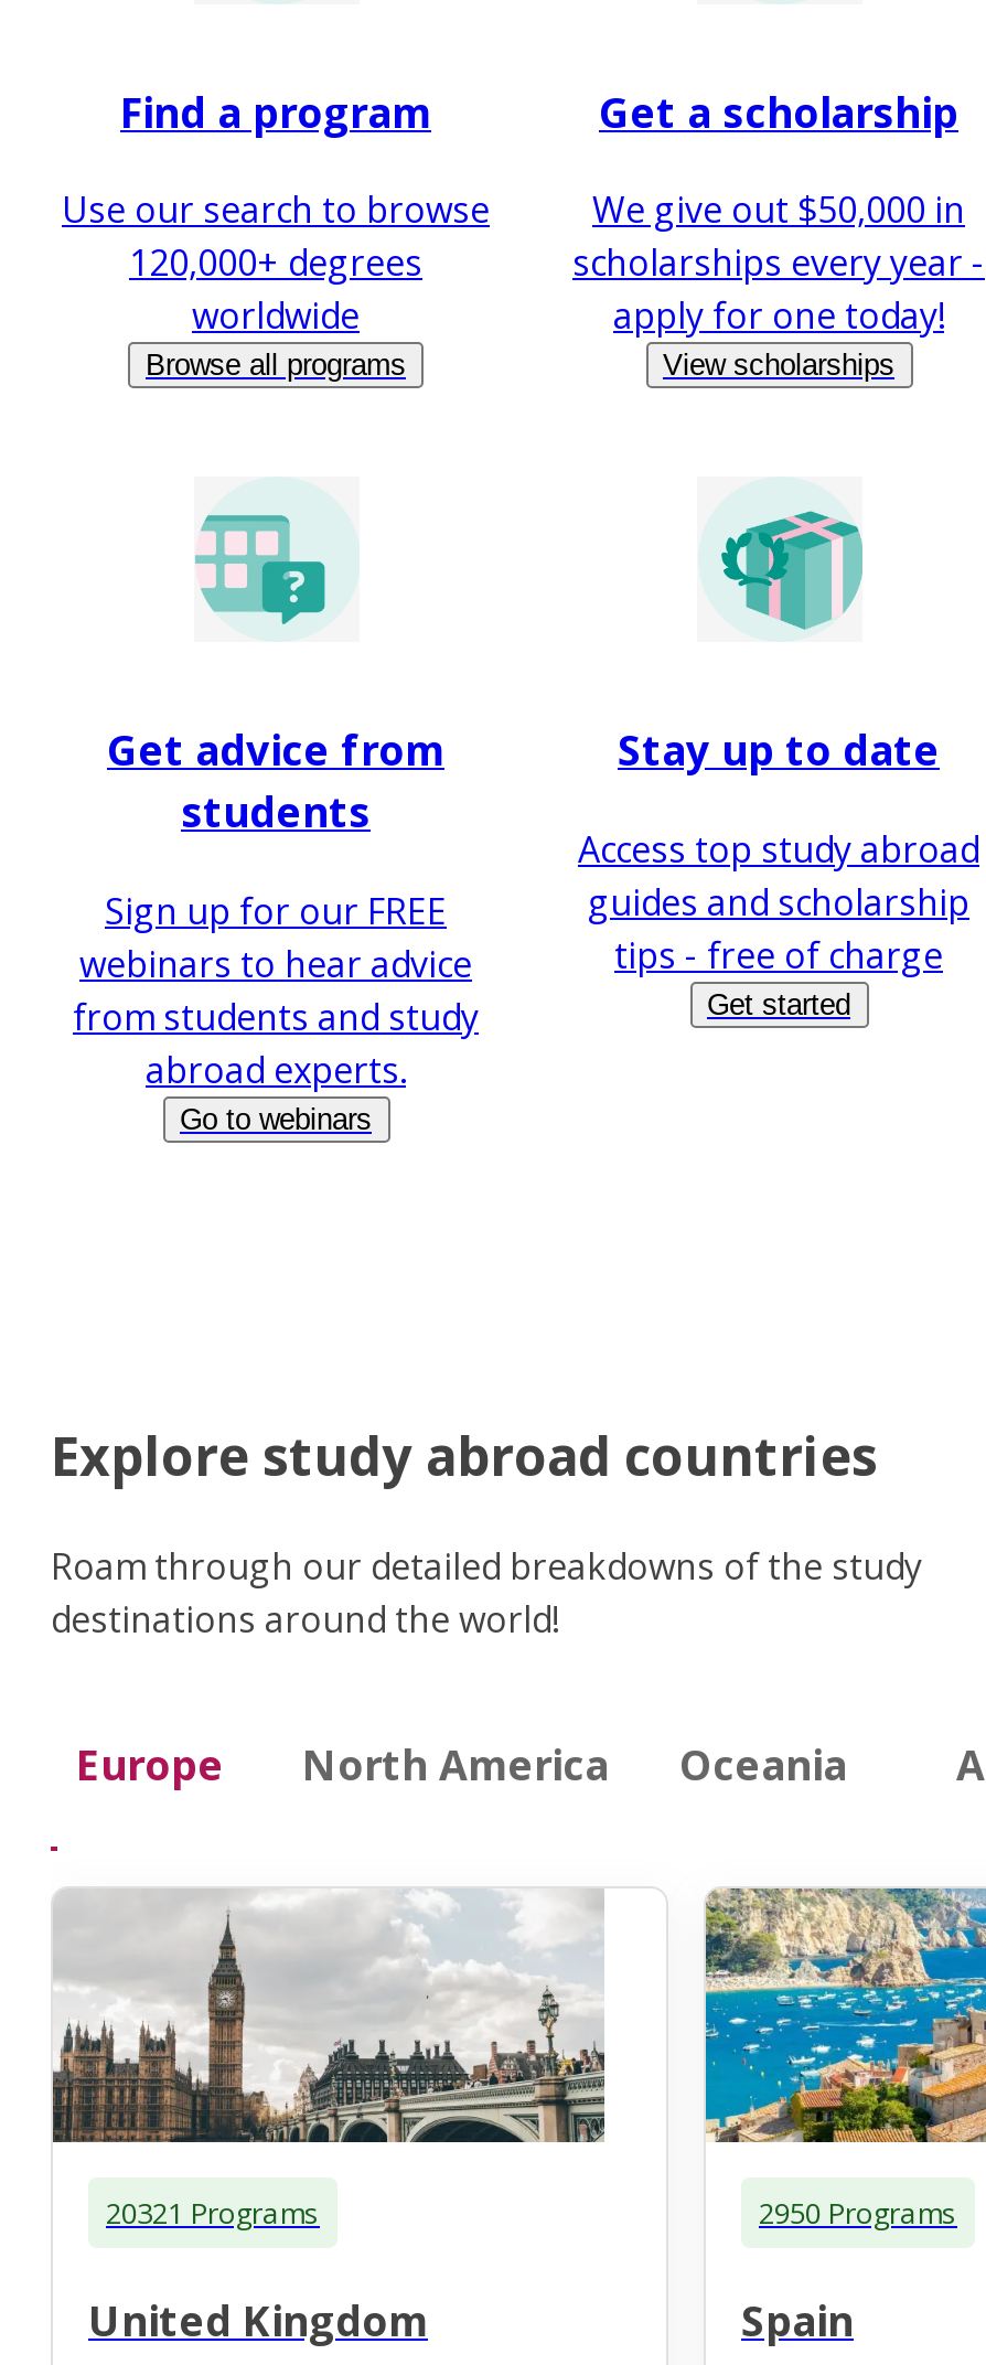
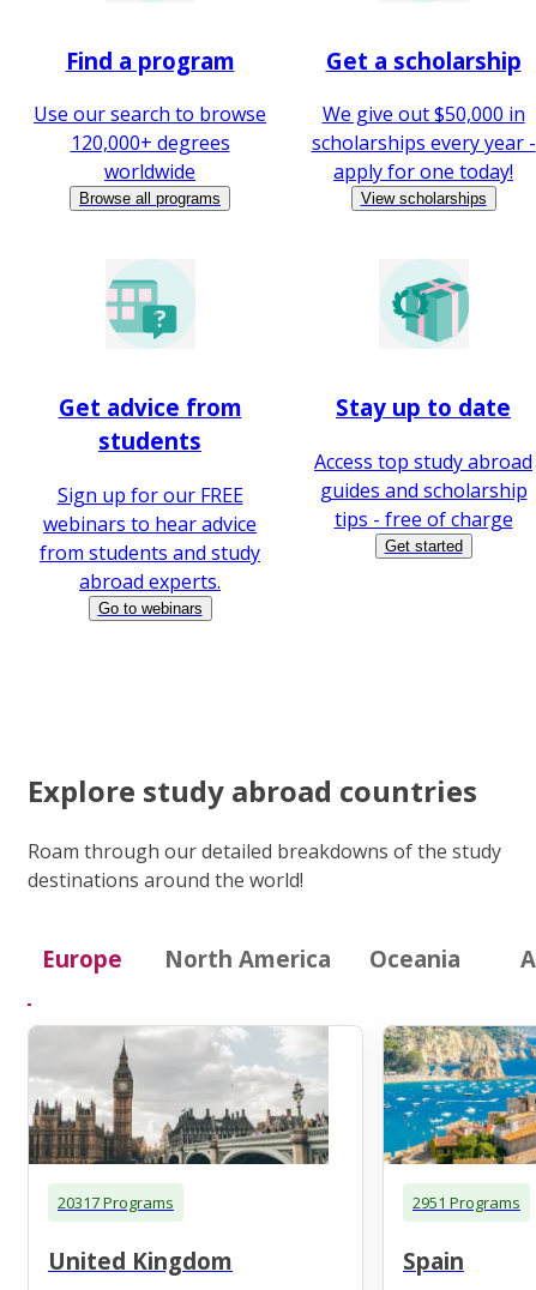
[106,2192,320,2232] 20321 Programs -> [58,1191,174,1213] 20317 Programs
[759,2192,957,2232] 2950 Programs -> [412,1191,520,1213] 2951 Programs

